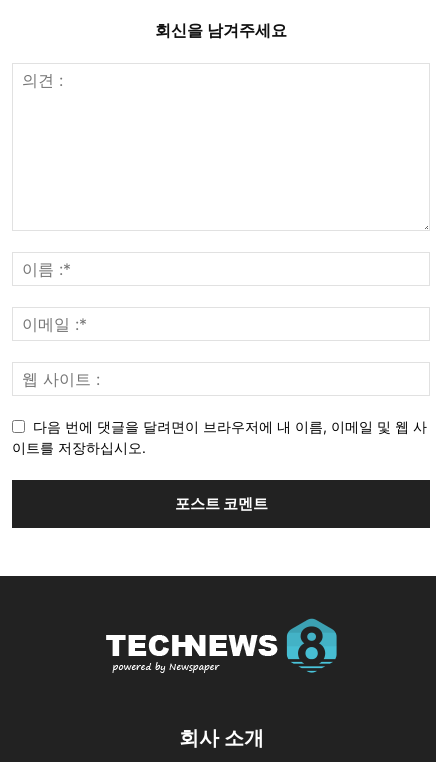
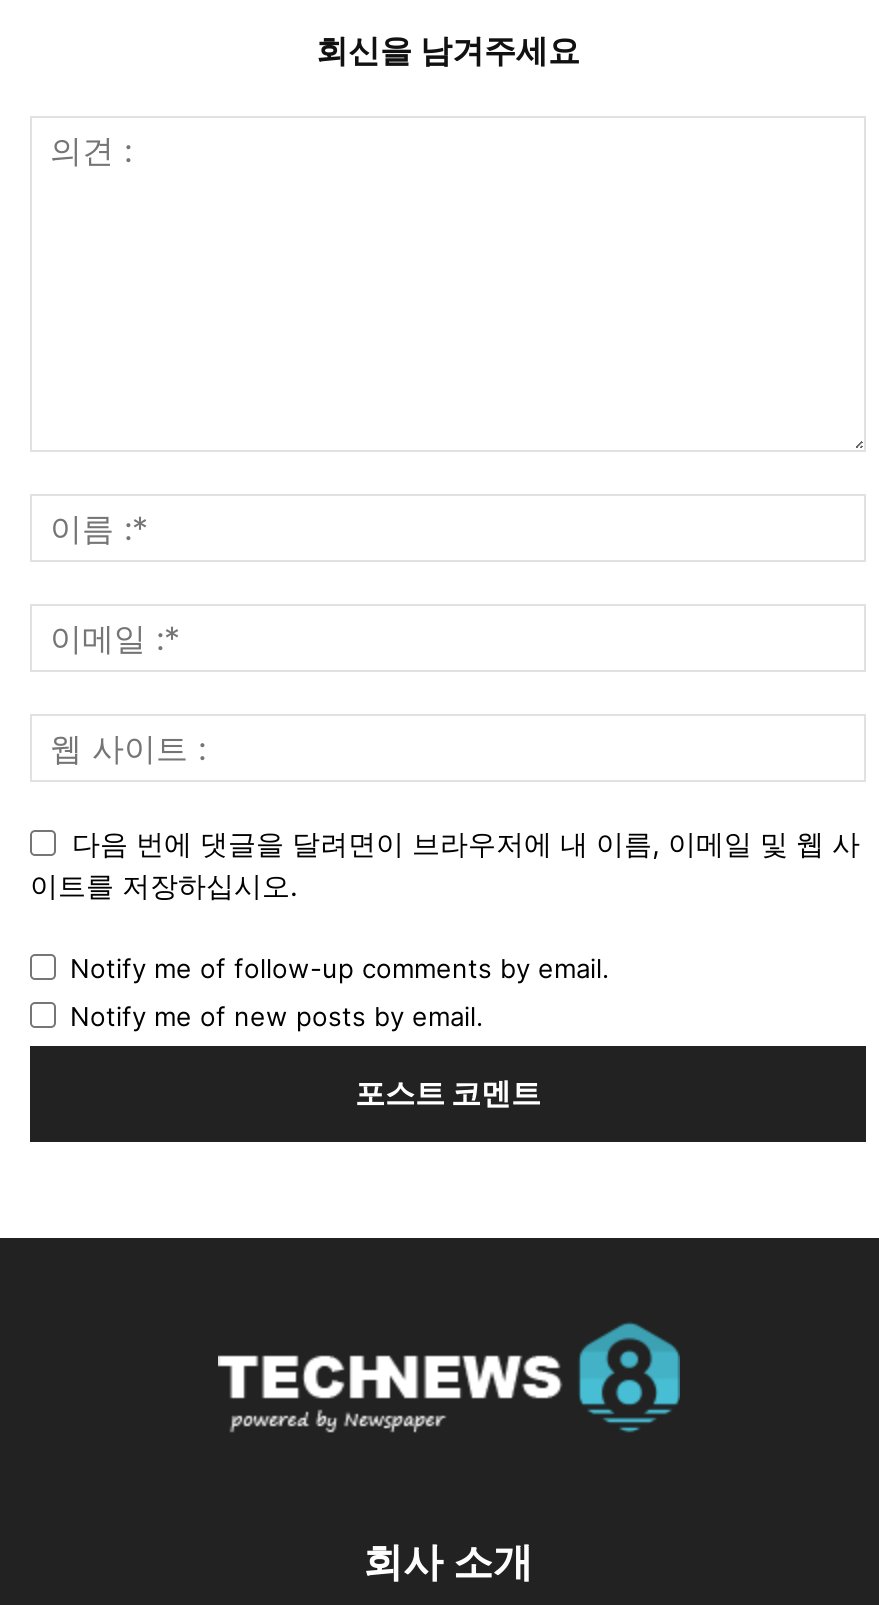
none -> [70,952,610,1032] Notify me of follow-up comments by email. | Notify me of new posts by email.

